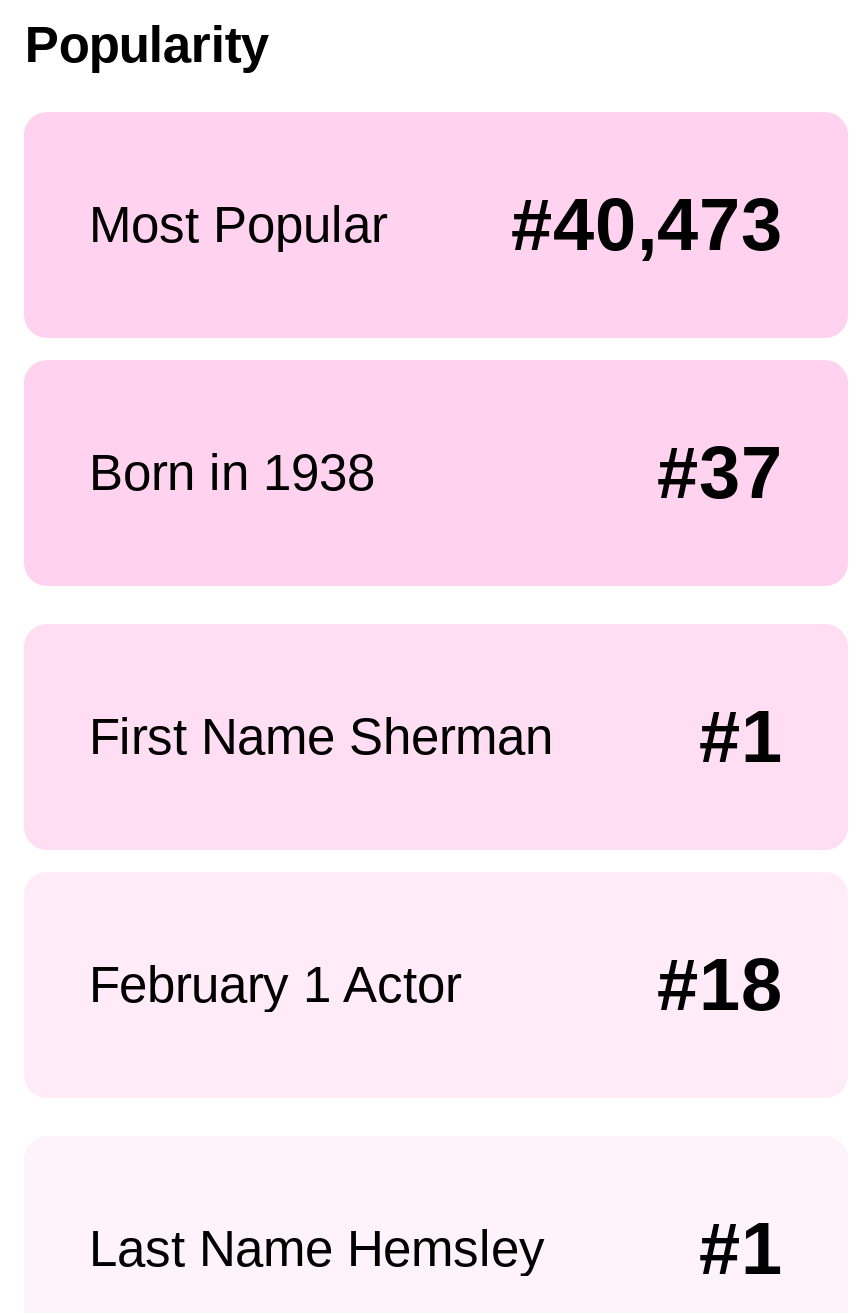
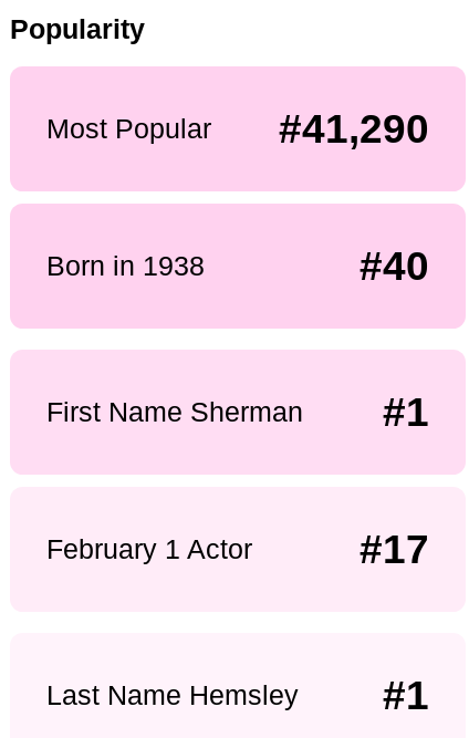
[511,184,783,266] #40,473 -> [279,106,430,151] #41,290
[657,433,783,515] #37 -> [360,244,430,289] #40
[657,945,783,1027] #18 -> [360,527,430,572] #17

